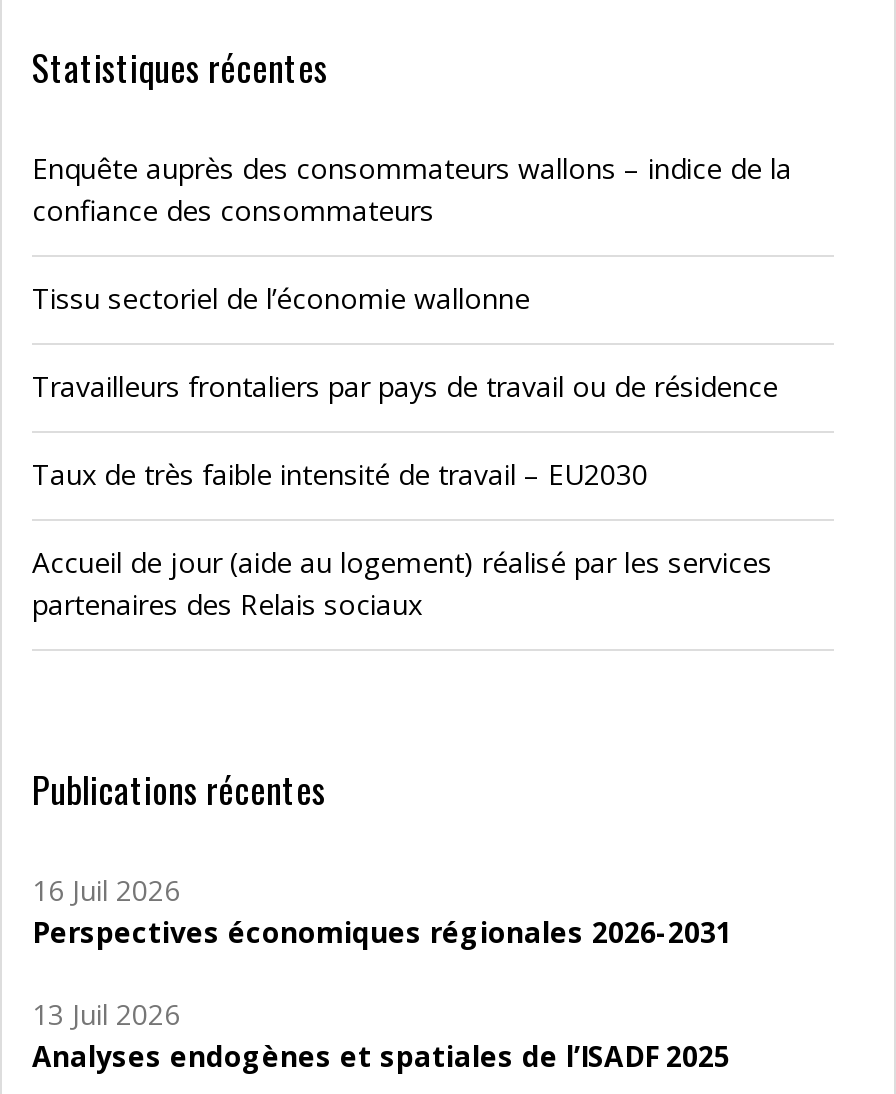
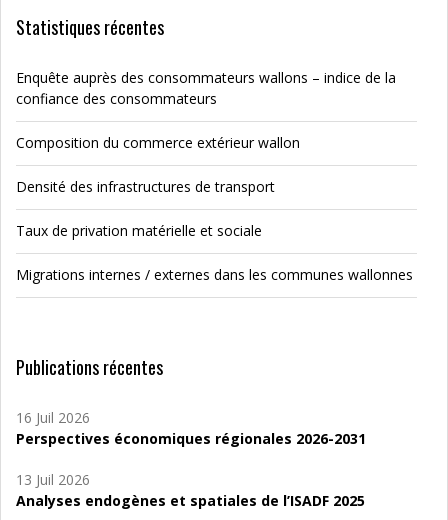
[32,279,530,317] Tissu sectoriel de l’économie wallonne -> [16,133,300,152] Composition du commerce extérieur wallon
[32,367,778,405] Travailleurs frontaliers par pays de travail ou de résidence -> [16,177,275,196] Densité des infrastructures de transport
[32,455,648,493] Taux de très faible intensité de travail – EU2030 -> [16,221,262,240] Taux de privation matérielle et sociale
[32,543,772,623] Accueil de jour (aide au logement) réalisé par les services | partenaires des Relais sociaux -> [16,265,413,284] Migrations internes / externes dans les communes wallonnes

